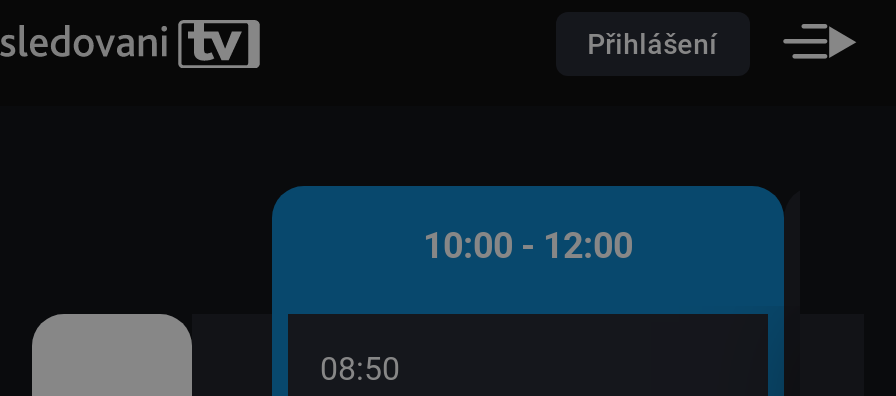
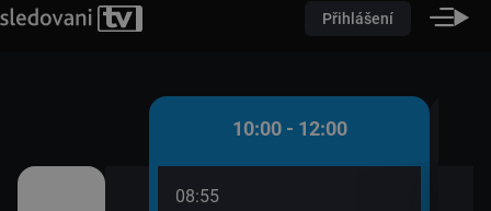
[320,350,400,388] 08:50 -> [175,186,219,207] 08:55

